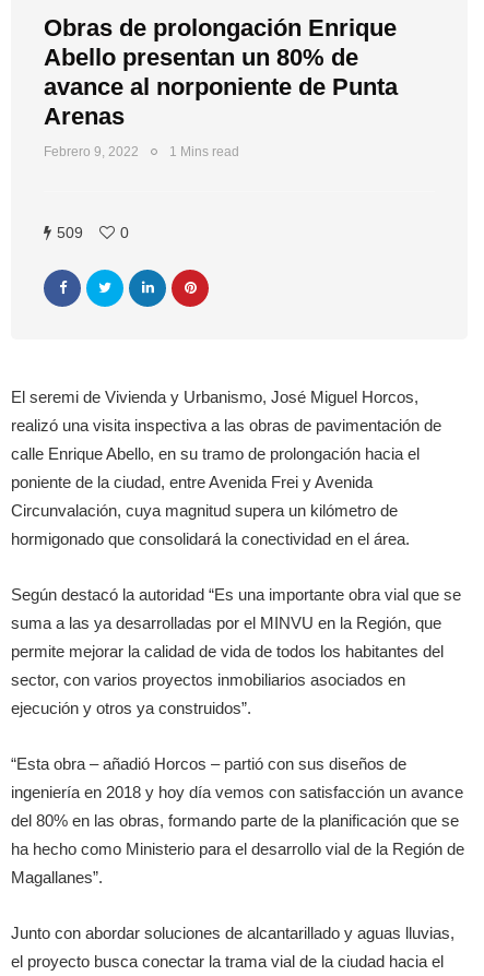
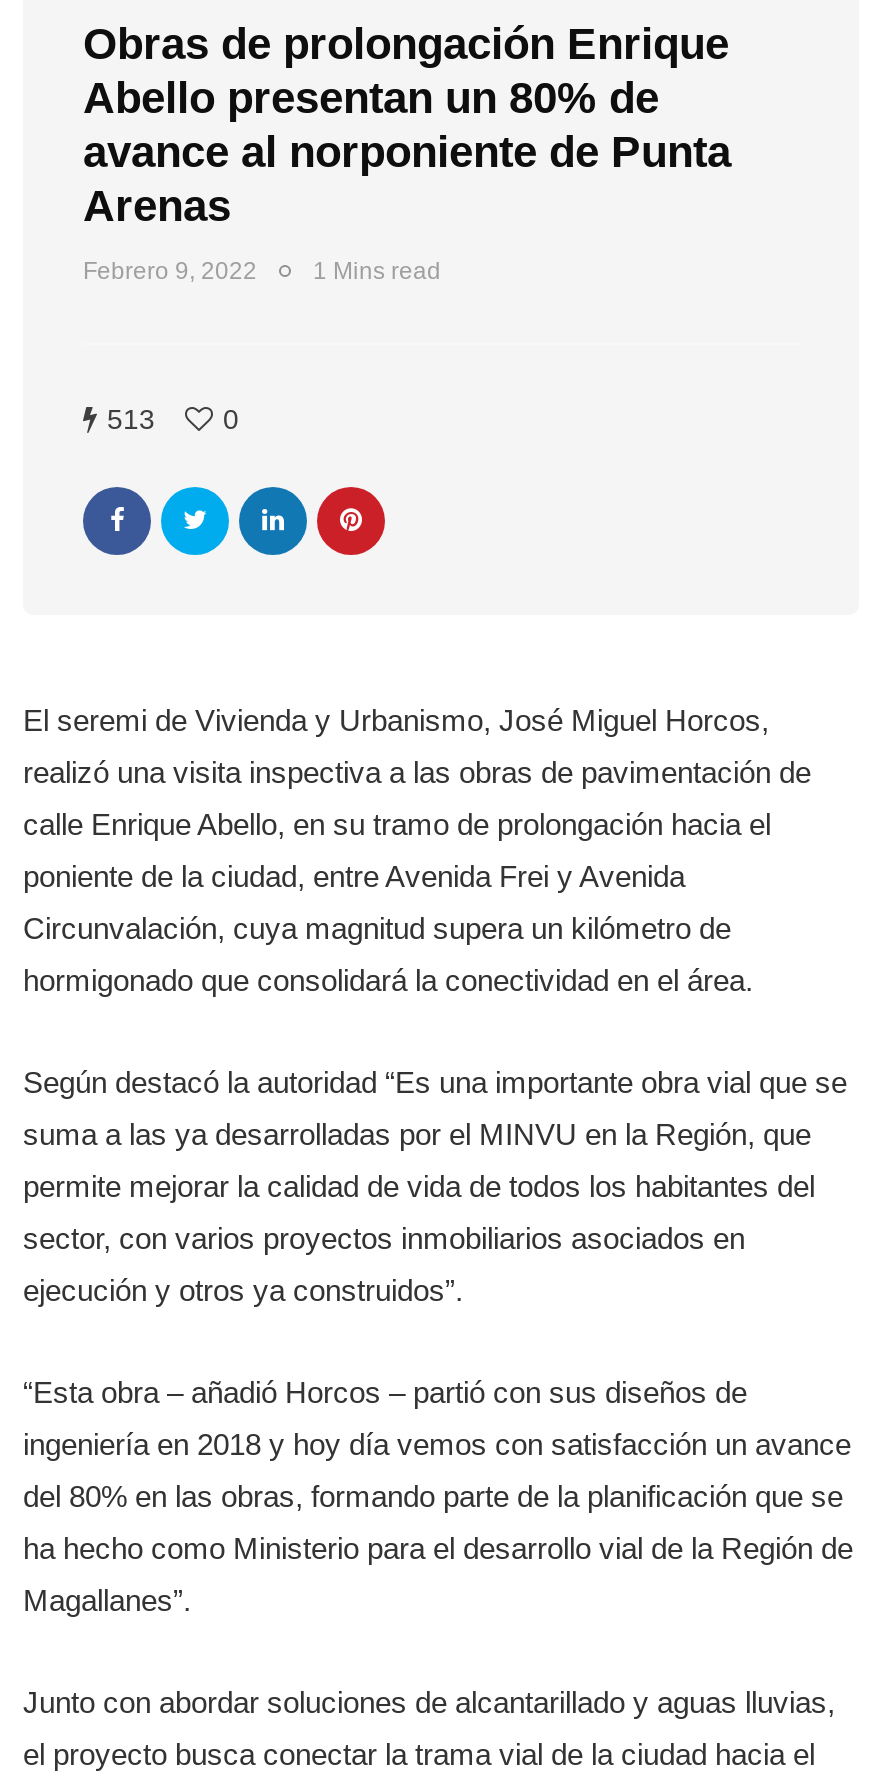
[57,224,83,241] 509 -> [107,403,155,435] 513

